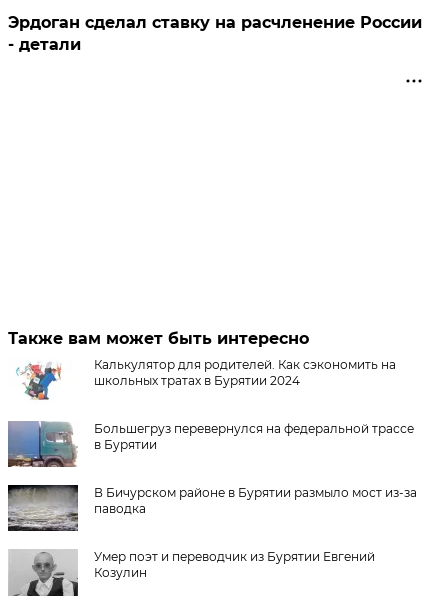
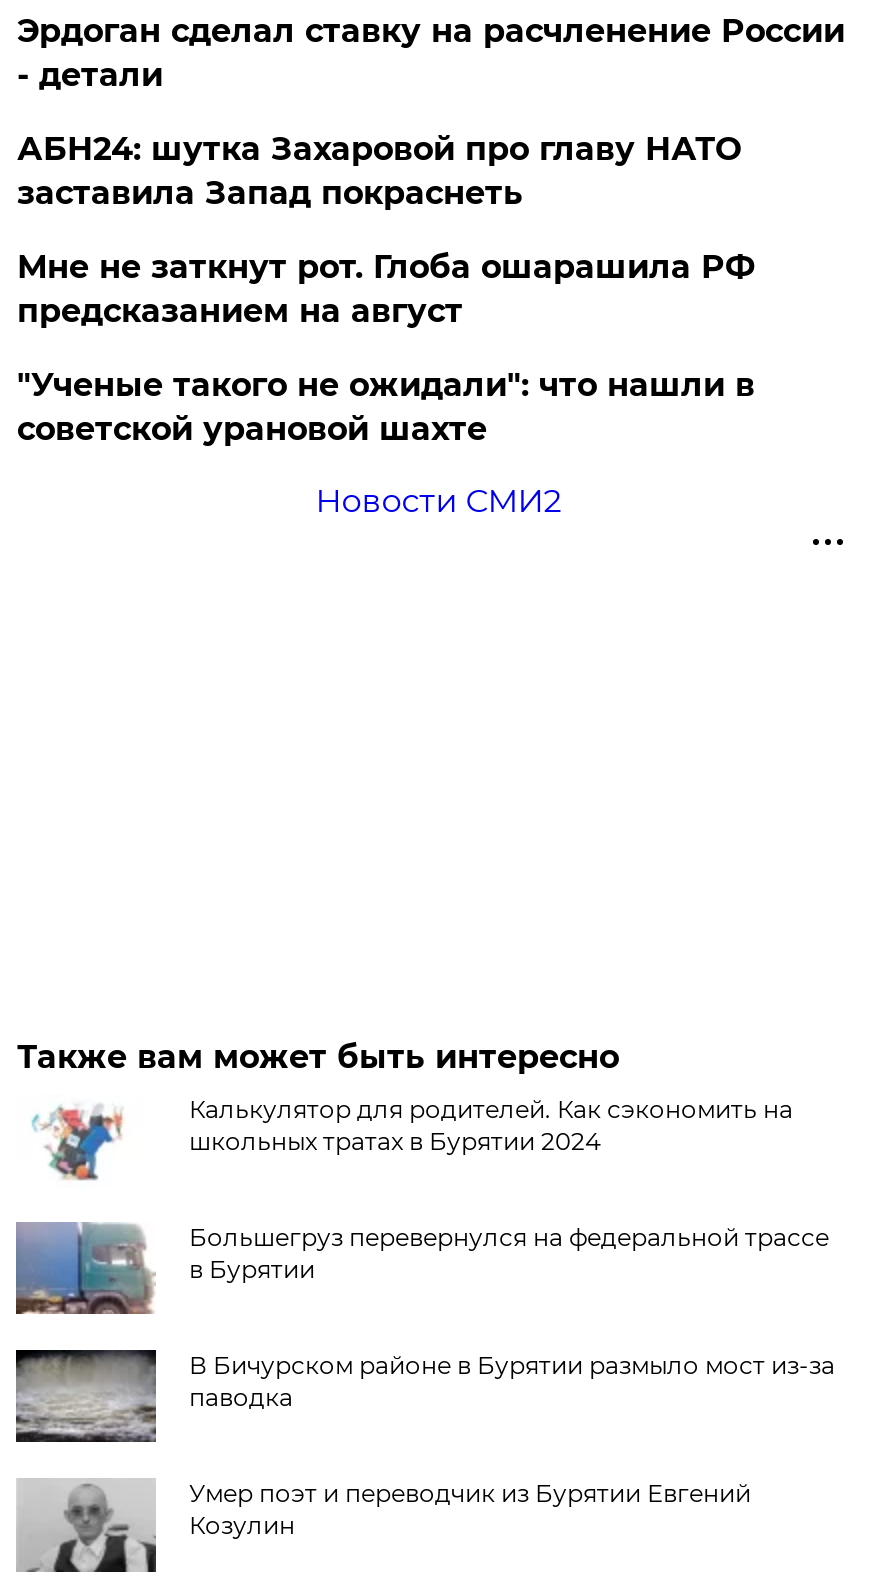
none -> [17,130,755,520] АБН24: шутка Захаровой про главу НАТО | заставила Запад покраснеть | Мне не заткнут рот. Глоба ошарашила РФ | предсказанием на август | "Ученые такого не ожидали": что нашли в | советской урановой шахте | Новости СМИ2

